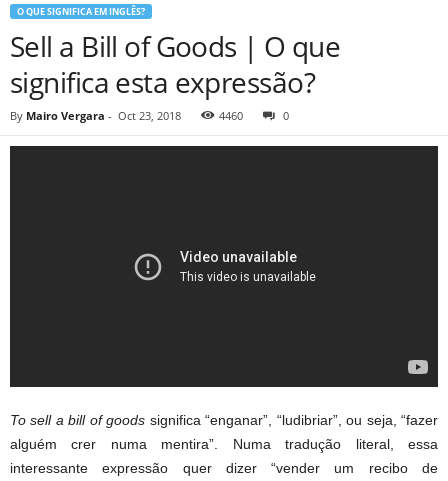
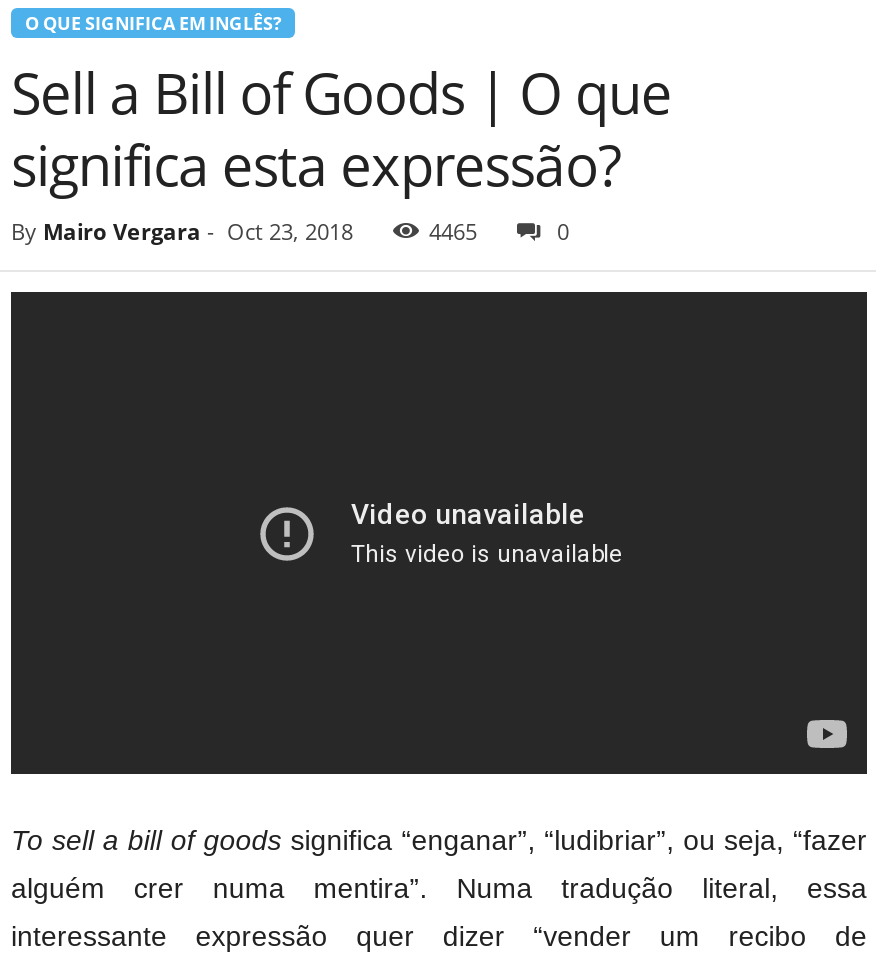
[219,108,243,123] 4460 -> [429,216,477,246] 4465

